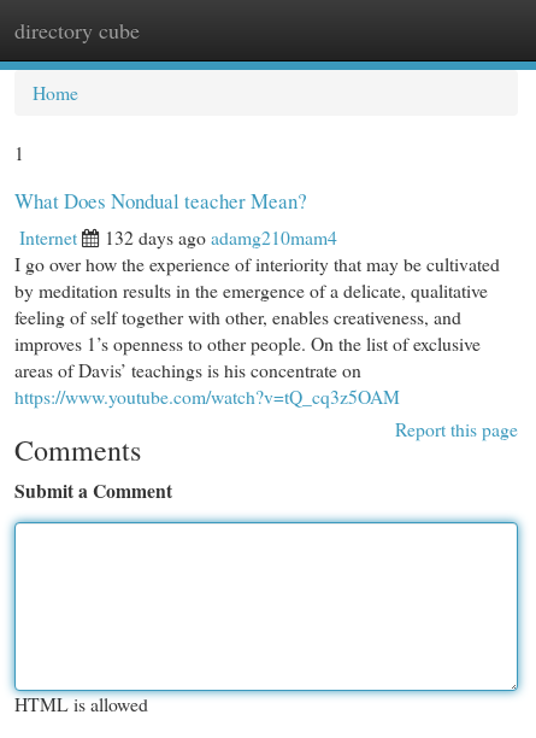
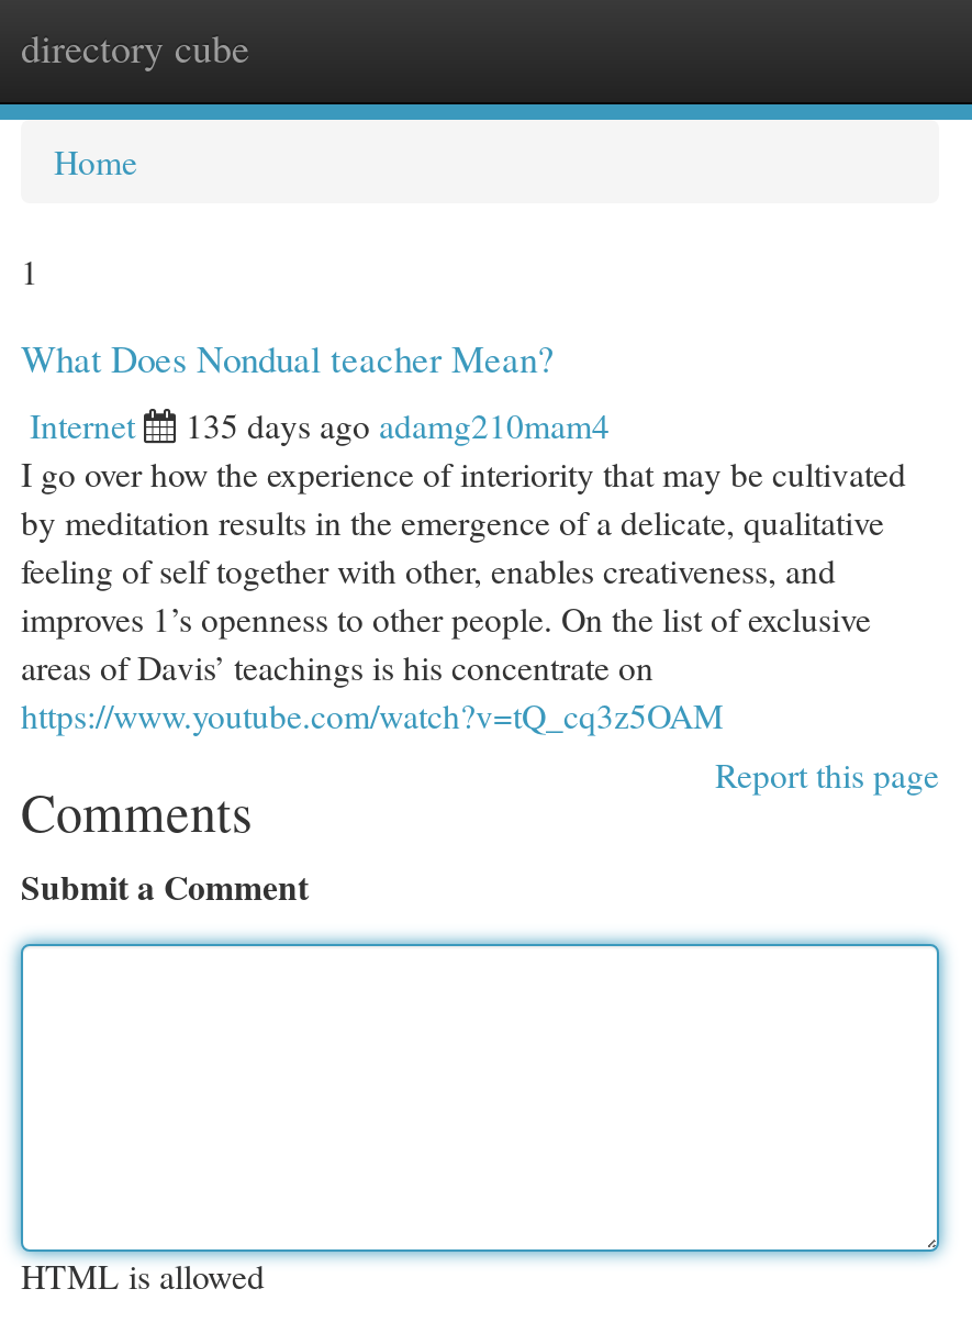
[105,224,337,250] 132 days ago adamg210mam4 -> [186,401,610,447] 135 days ago adamg210mam4

